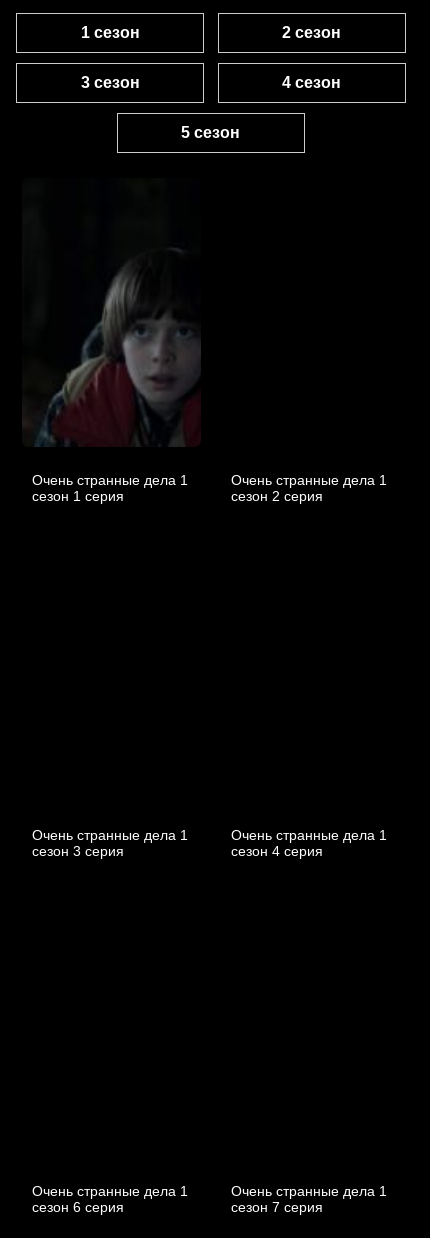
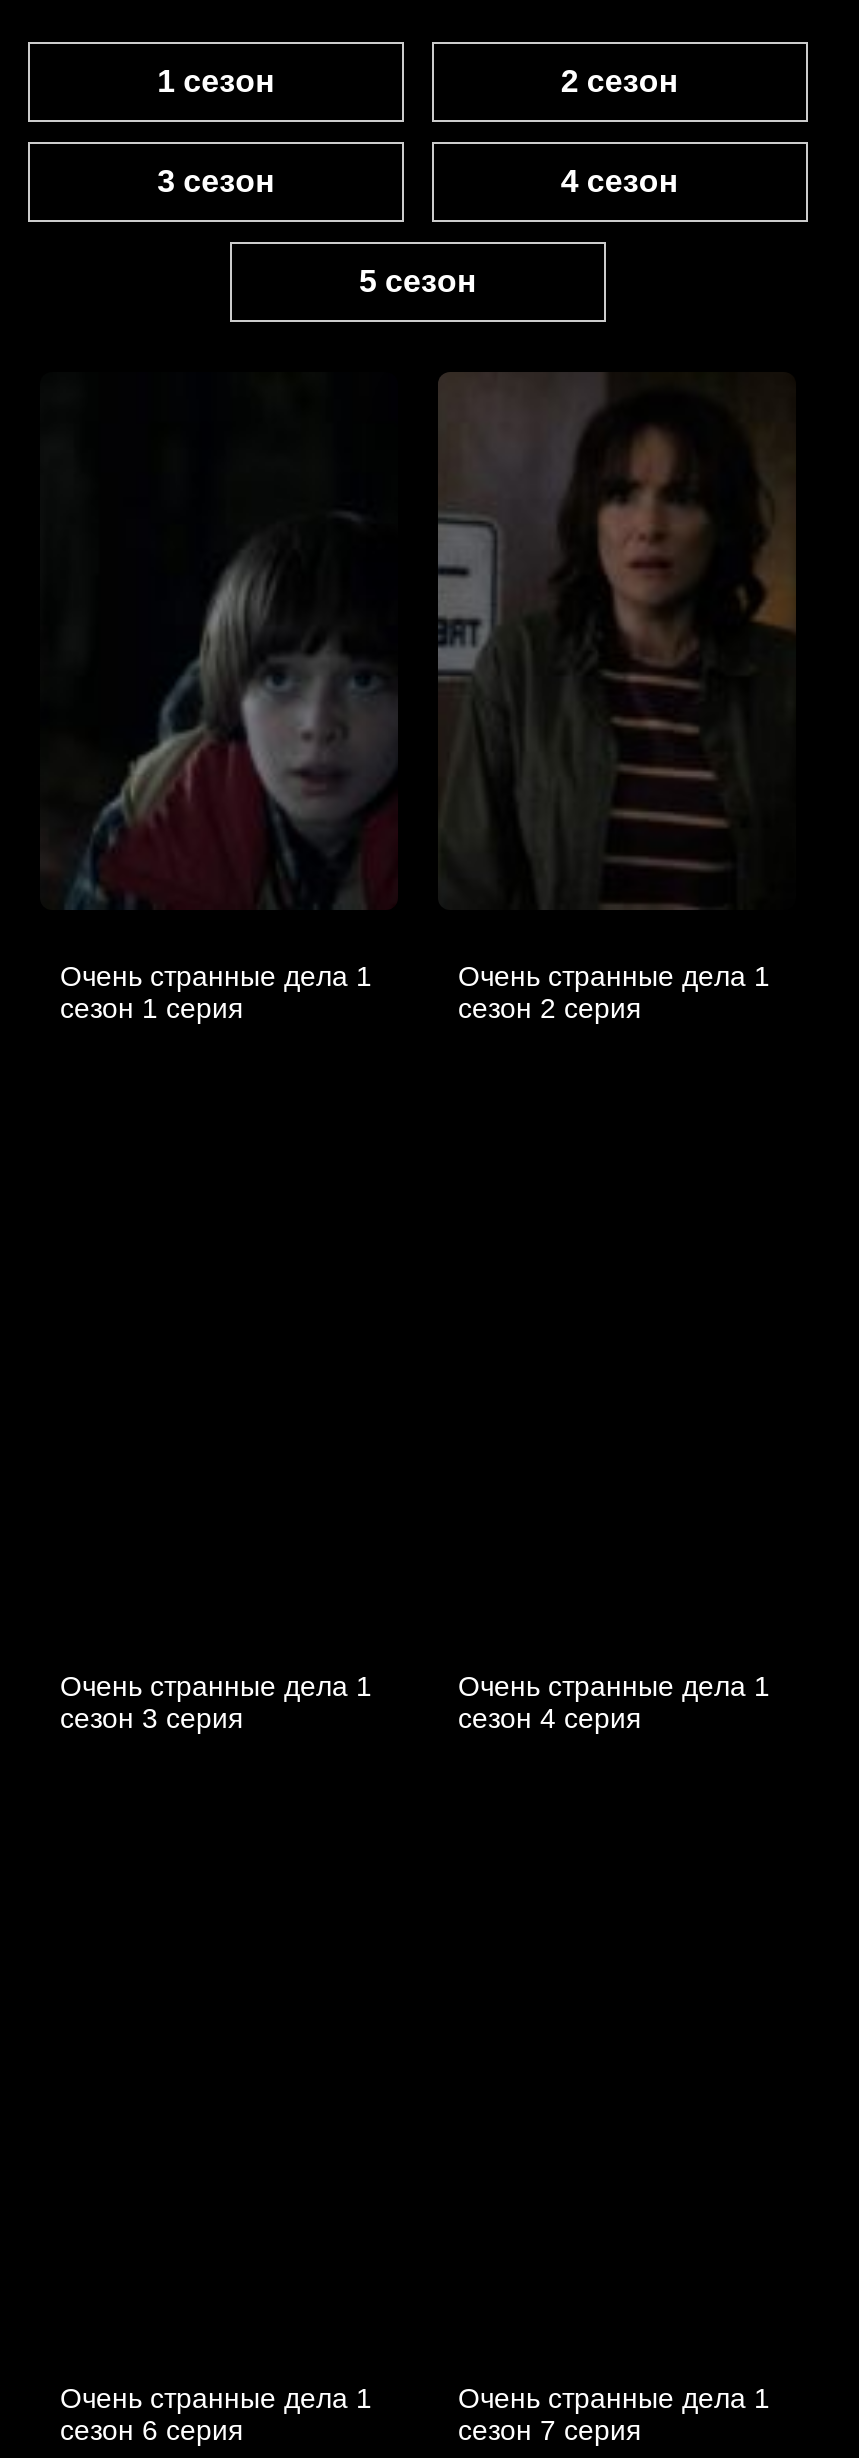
none -> [436,370,798,912] [image]

